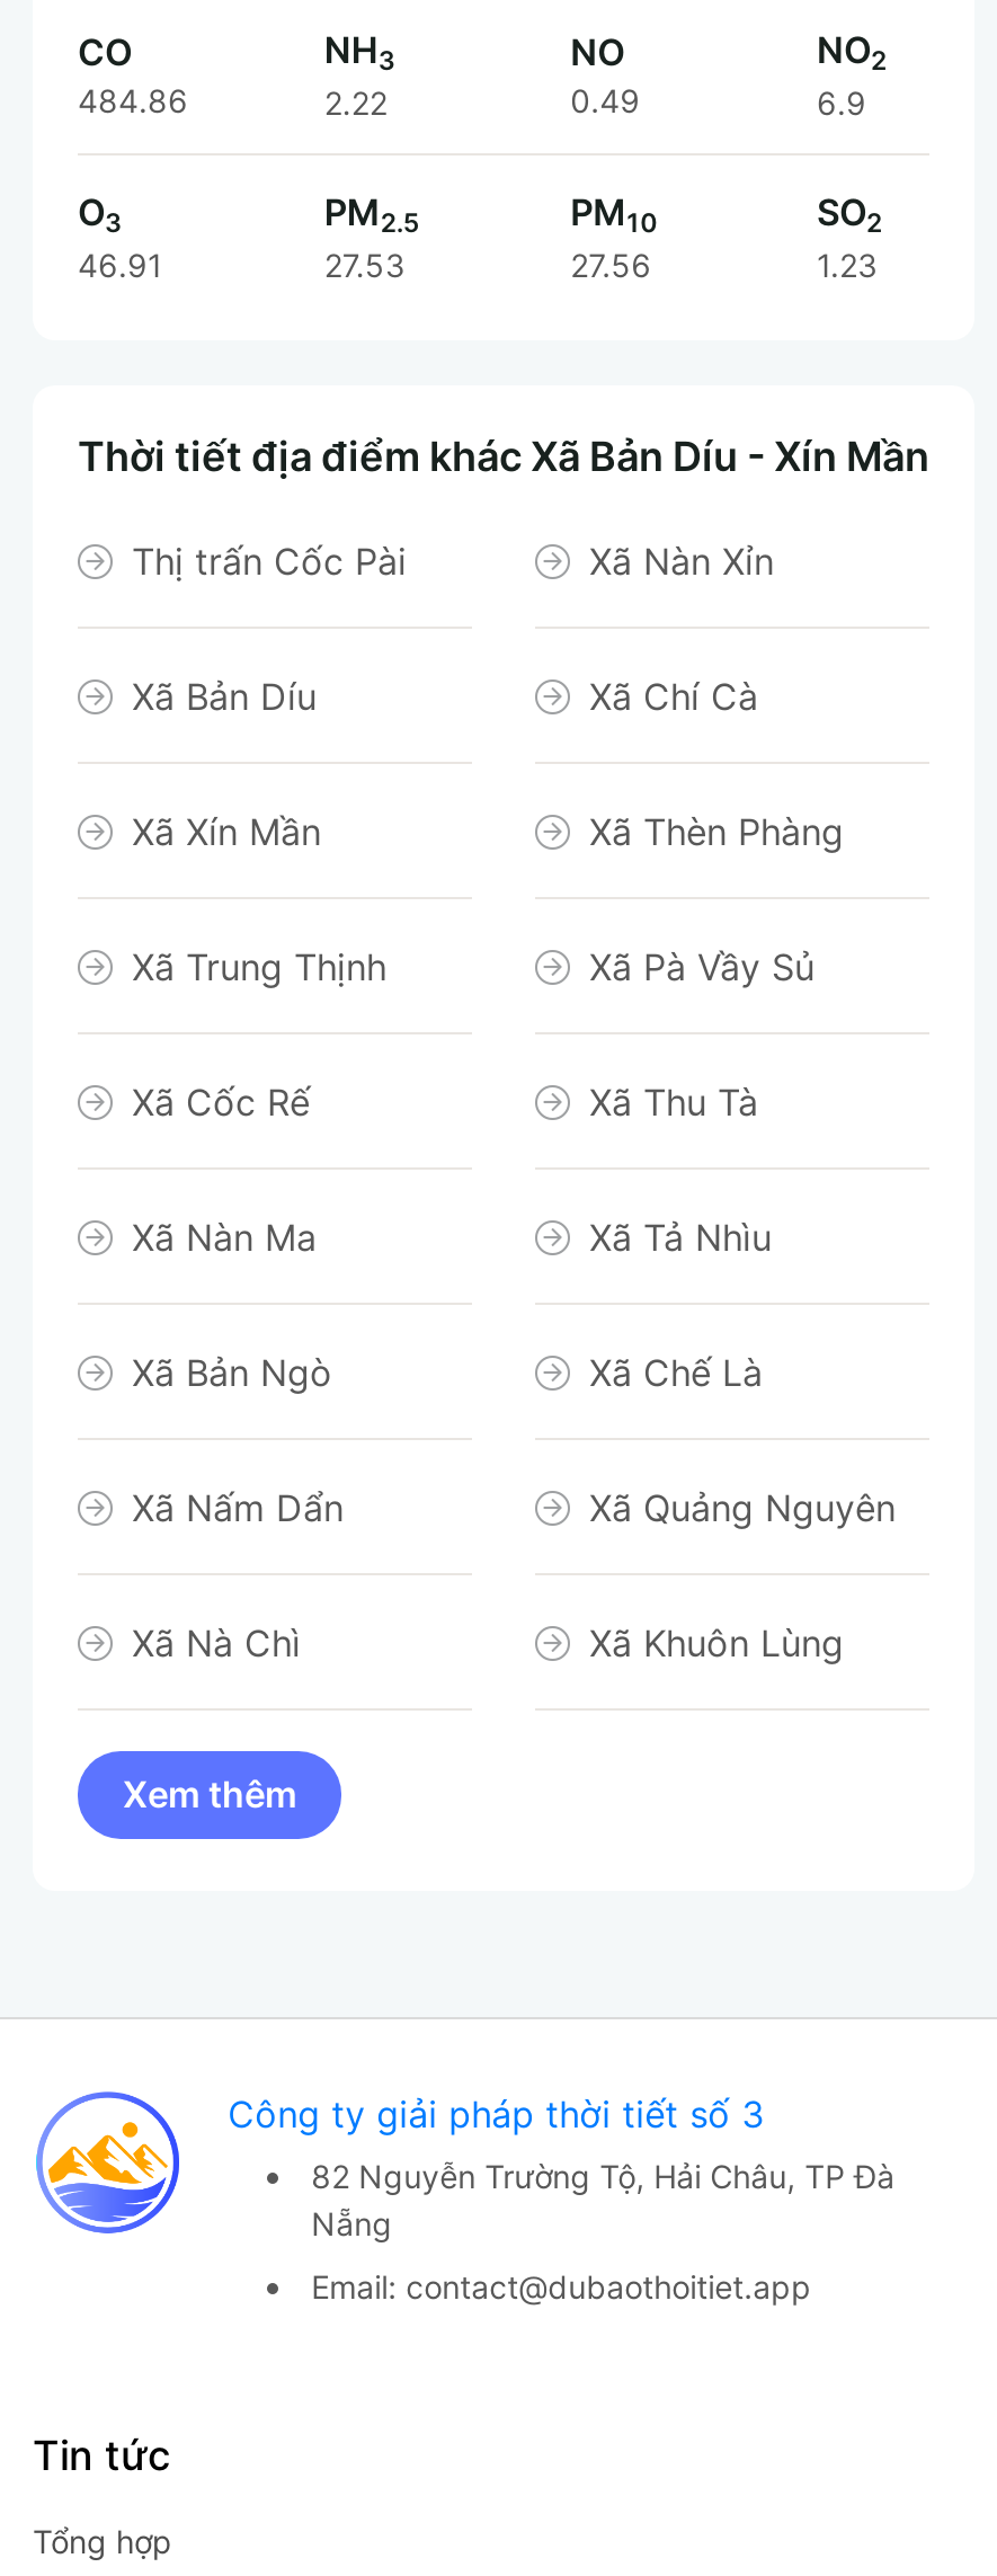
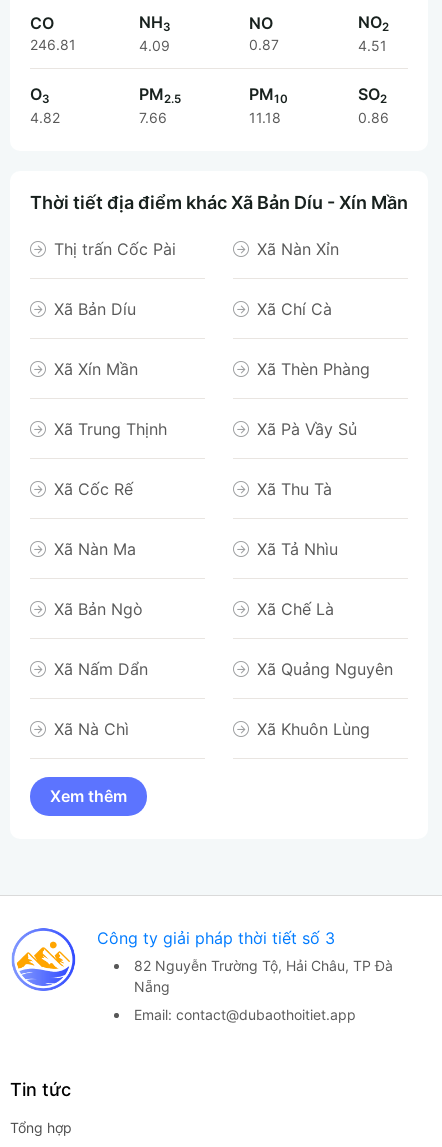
[78,81,188,119] 484.86 -> [30,36,76,53] 246.81
[324,83,387,122] 2.22 -> [139,37,170,54] 4.09
[570,81,640,119] 0.49 -> [249,36,279,53] 0.87
[817,83,866,122] 6.9 -> [358,37,387,54] 4.51
[78,246,163,284] 46.91 -> [30,109,60,126] 4.82
[324,246,405,284] 27.53 -> [139,109,167,126] 7.66
[570,246,652,284] 27.56 -> [249,109,281,126] 11.18
[817,246,878,284] 1.23 -> [358,109,389,126] 0.86

